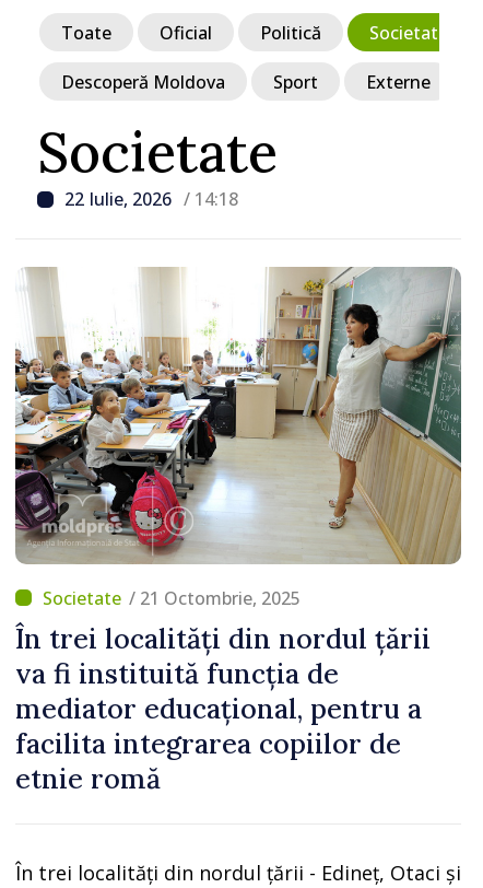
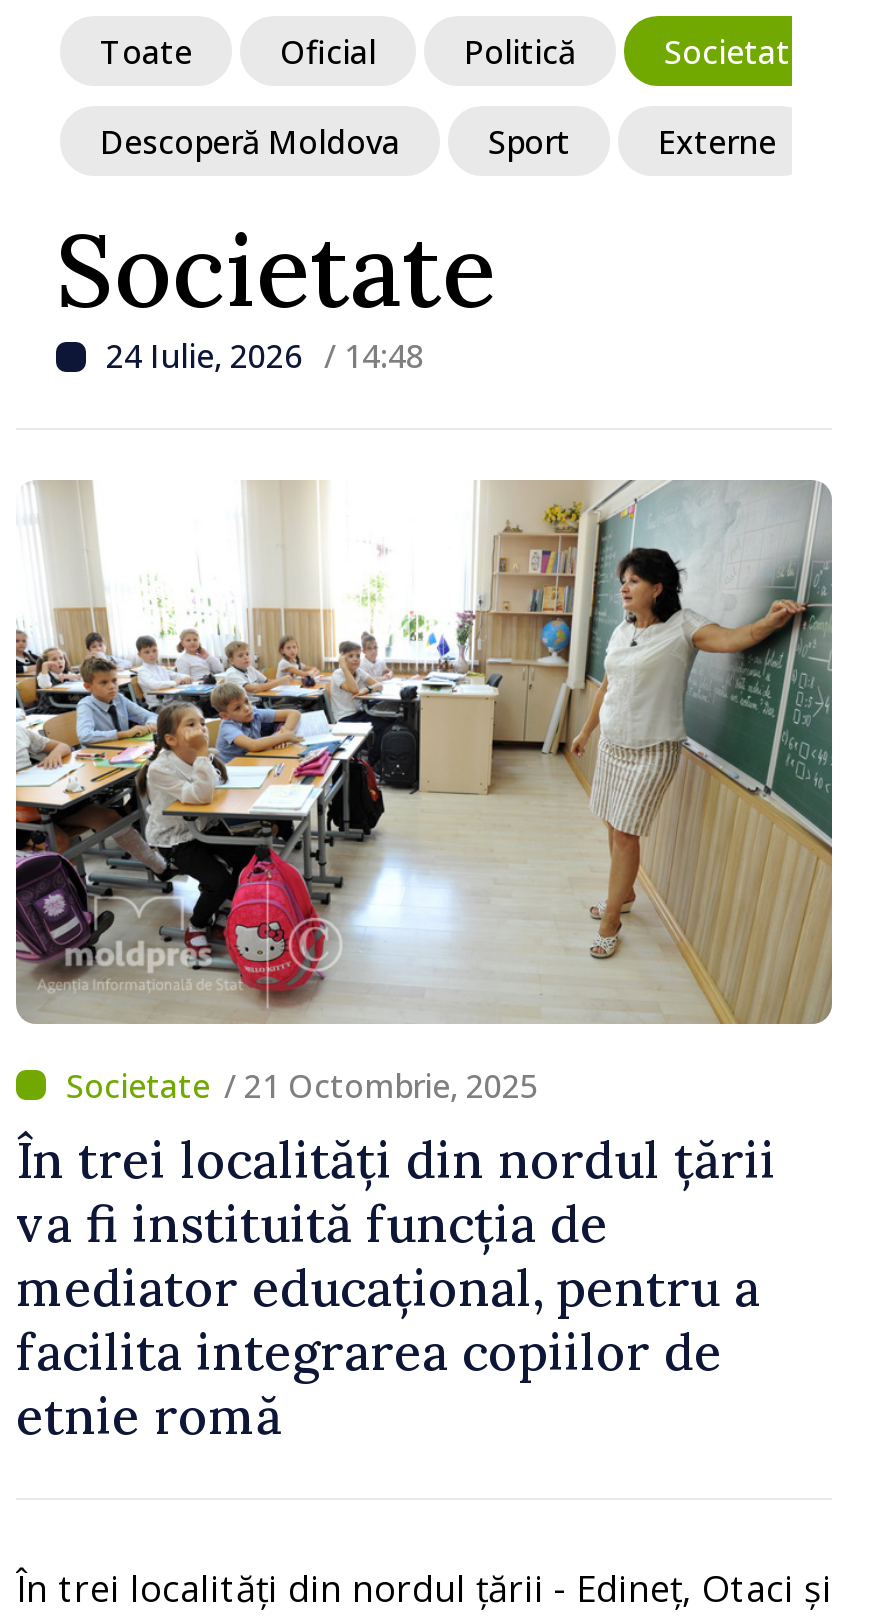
[64,187,238,211] 22 Iulie, 2026 / 14:18 -> [106,334,424,378] 24 Iulie, 2026 / 14:48

